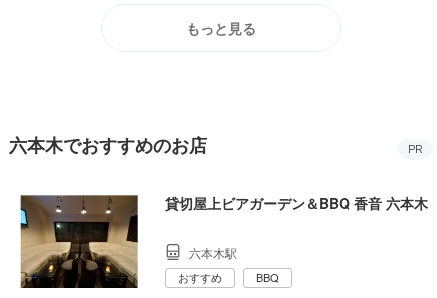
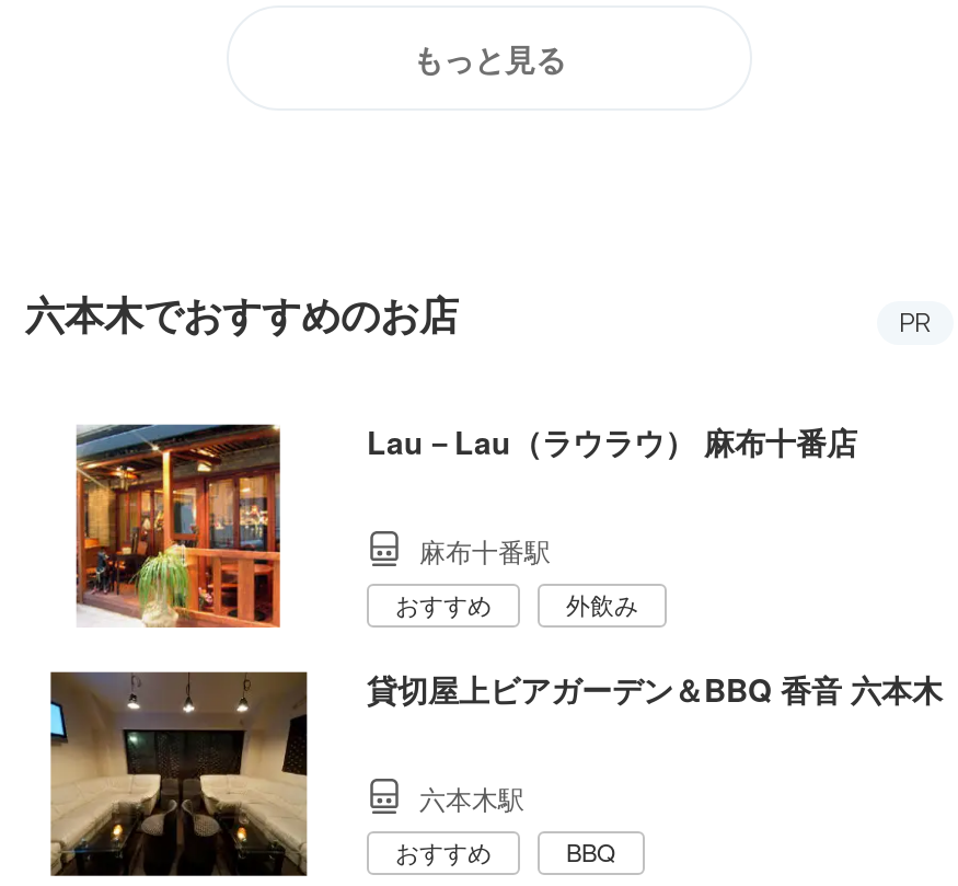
none -> [73,419,857,628] [image] | Lau－Lau（ラウラウ） 麻布十番店 | 麻布十番駅 | おすすめ | 外飲み

